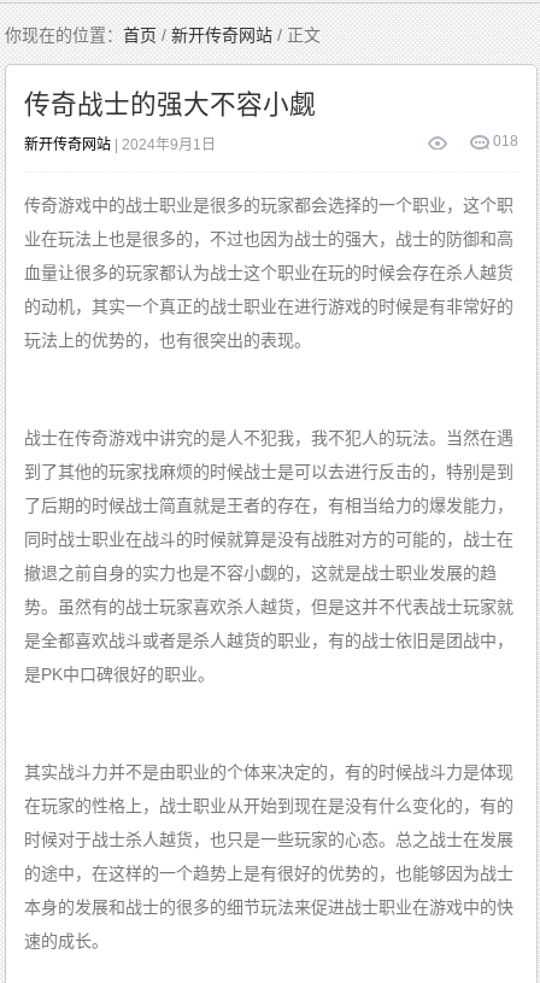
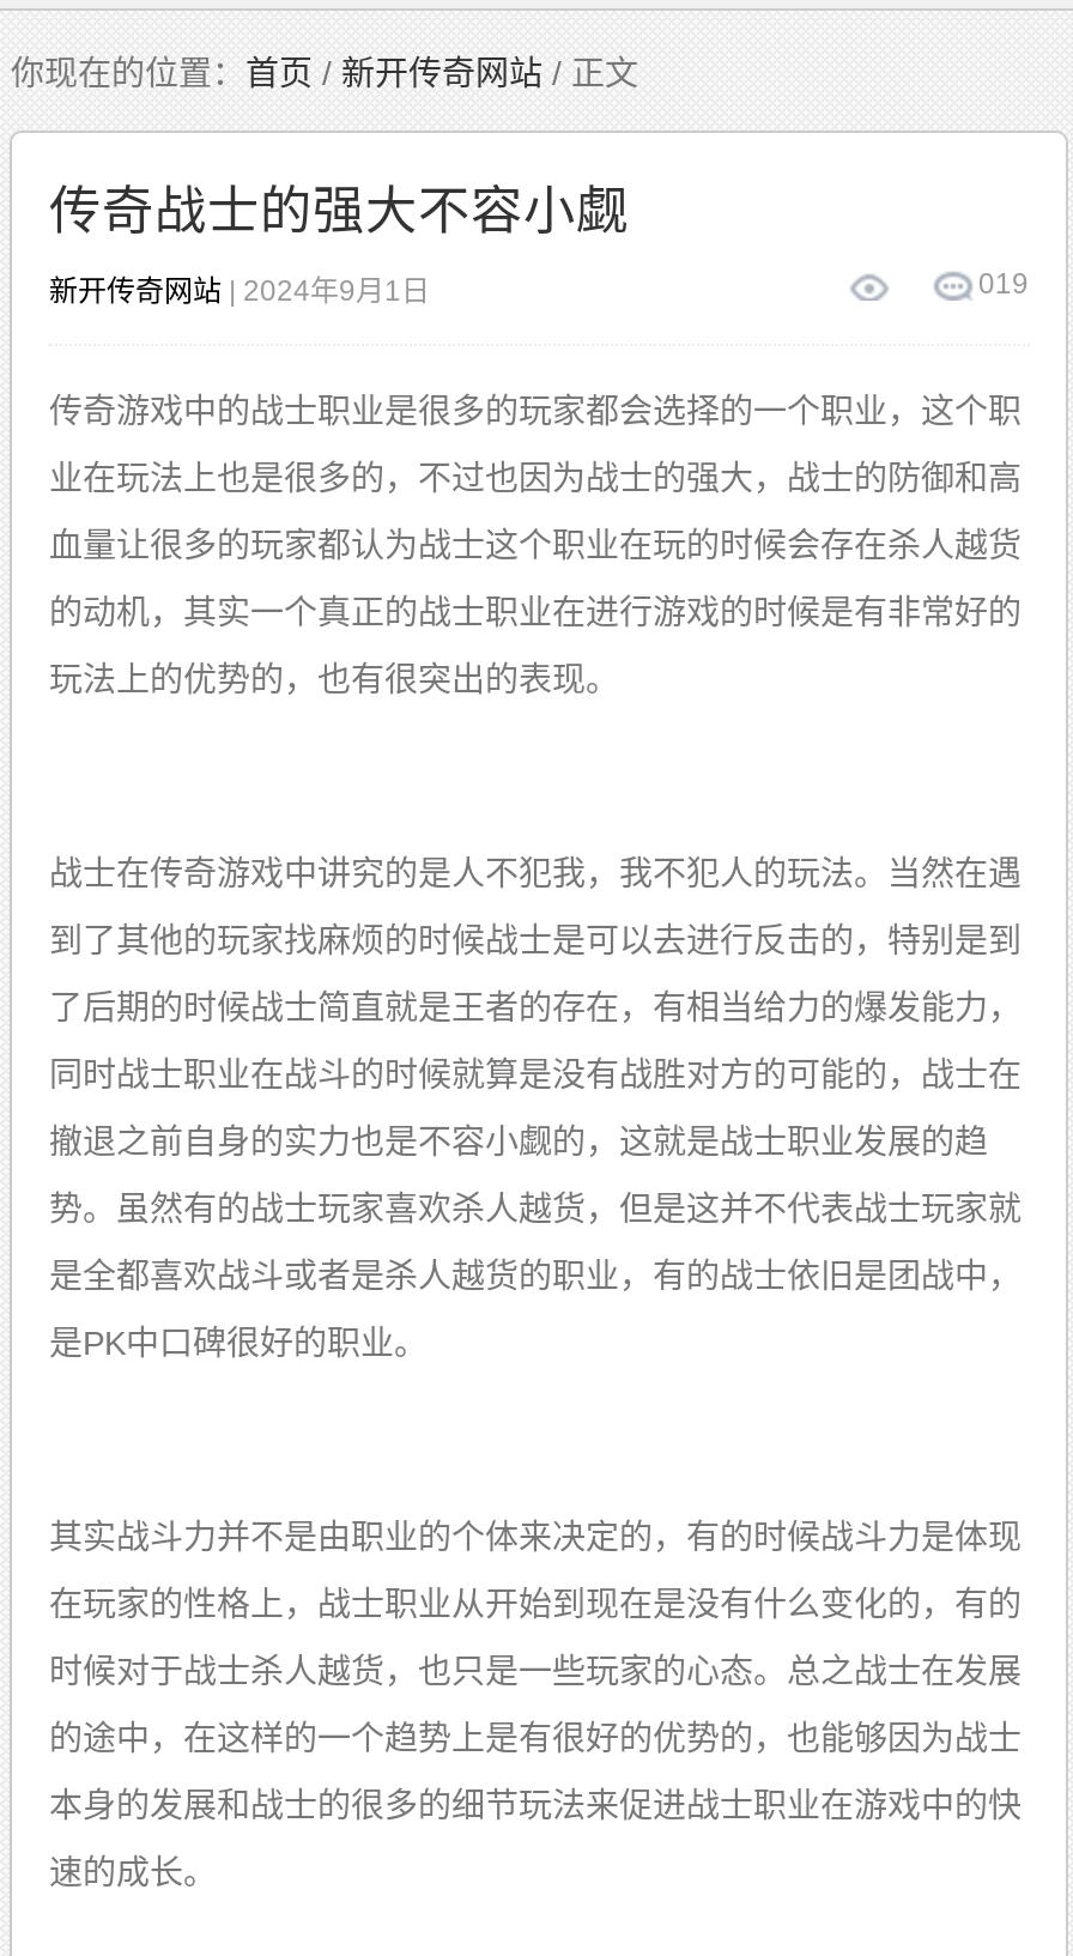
[492,133,518,150] 0 18 -> [978,267,1029,301] 0 19

